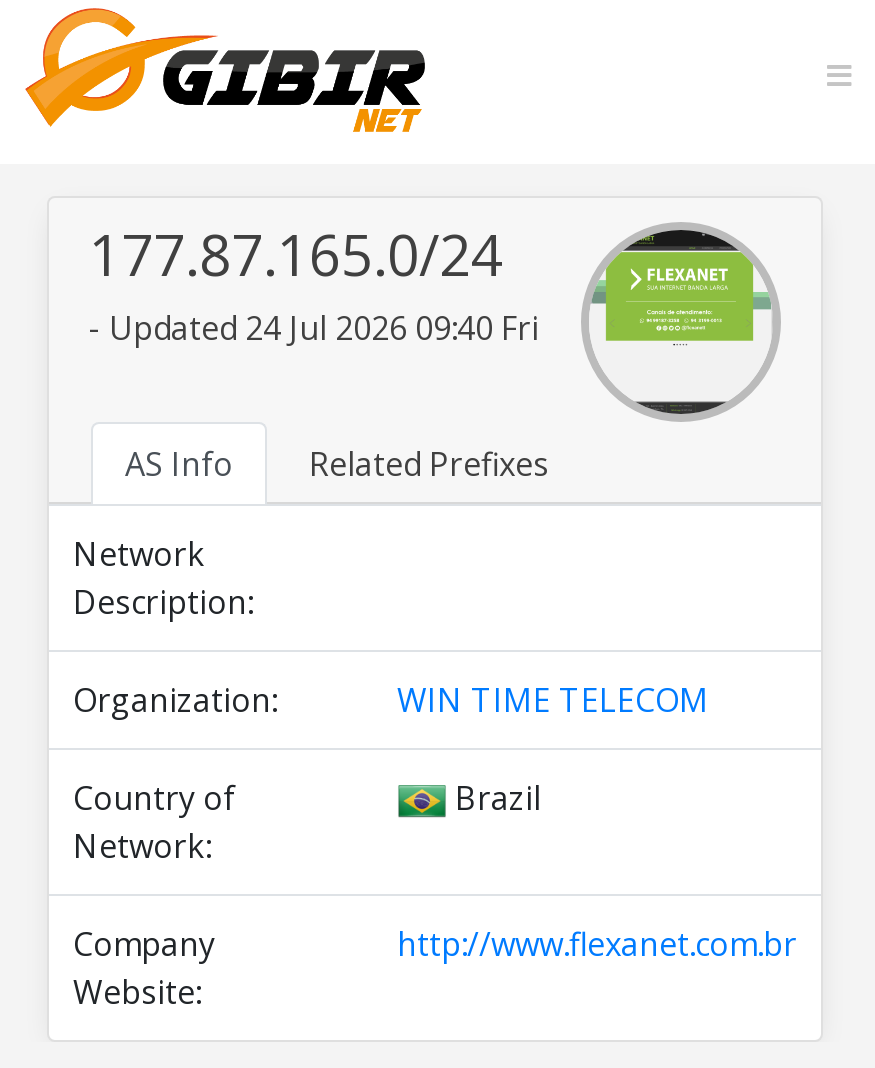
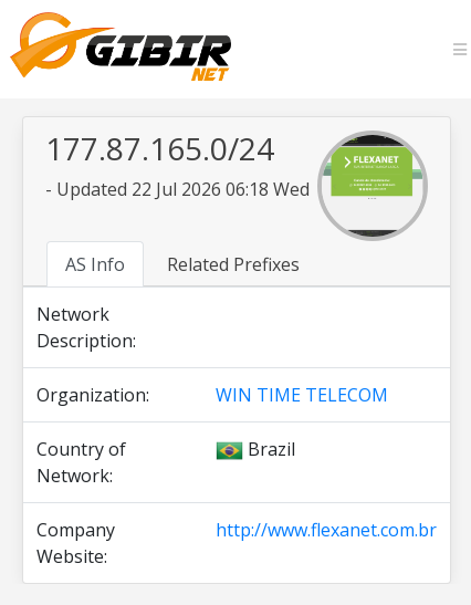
[89,306,539,350] - Updated 24 Jul 2026 09:40 Fri -> [45,177,310,201] - Updated 22 Jul 2026 06:18 Wed

